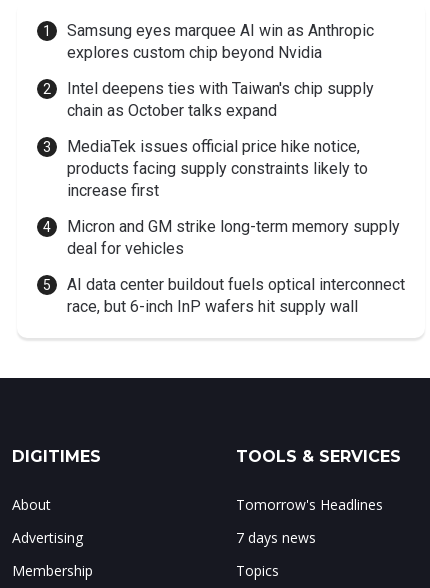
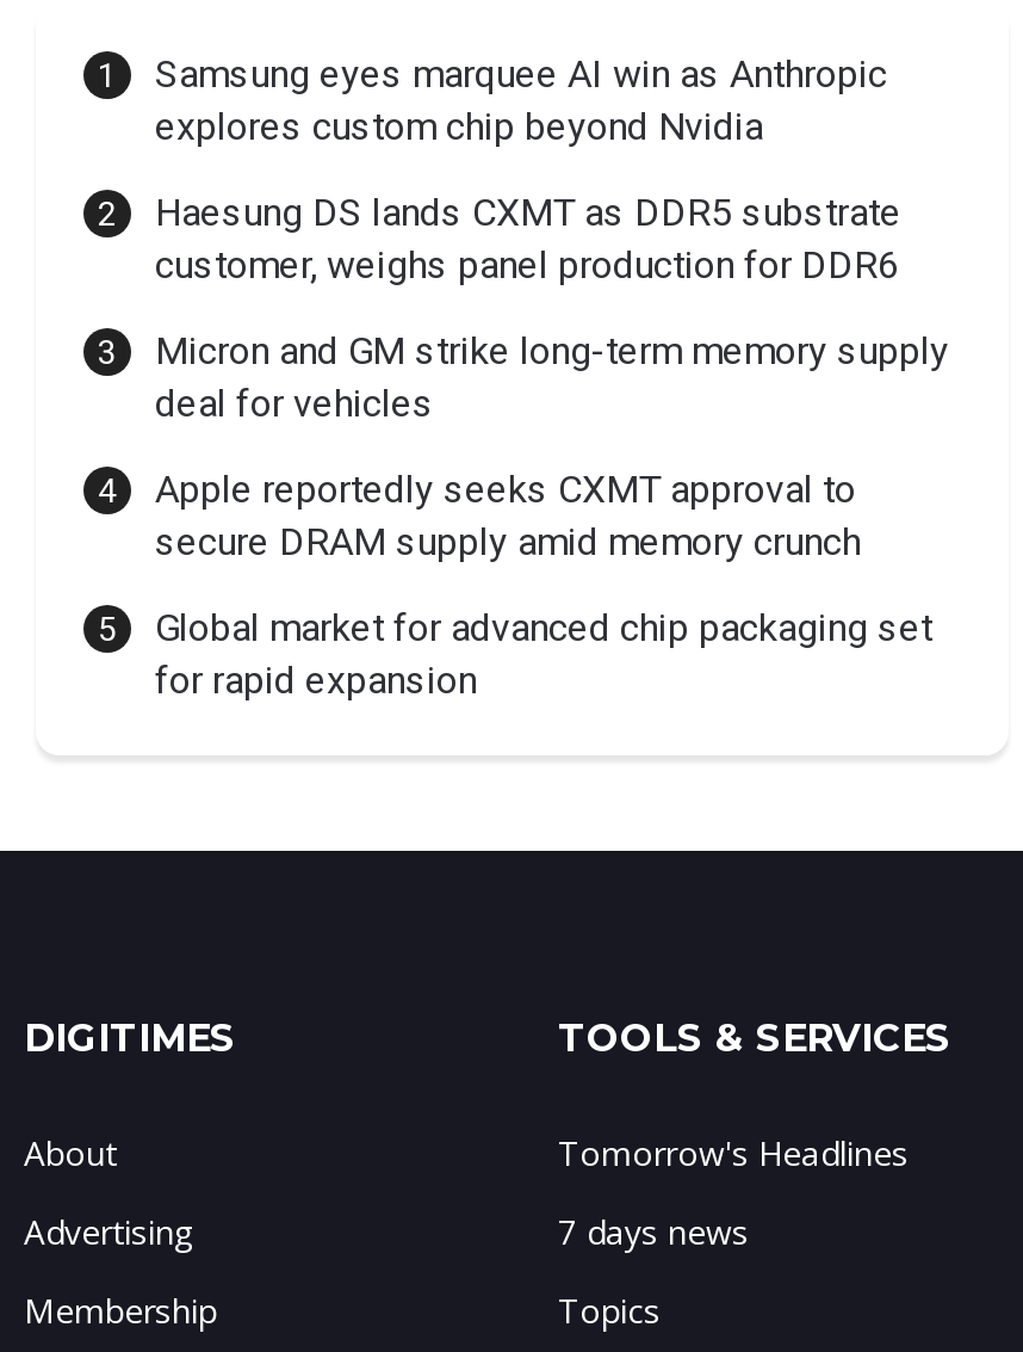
[67,79,374,200] Intel deepens ties with Taiwan's chip supply | chain as October talks expand | MediaTek issues official price hike notice, | products facing supply constraints likely to | increase first -> [155,190,901,288] Haesung DS lands CXMT as DDR5 substrate | customer, weighs panel production for DDR6
moved [67,217,400,258] -> [155,328,949,426]: Micron and GM strike long-term memory supply | deal for vehicles
[67,275,405,316] AI data center buildout fuels optical interconnect | race, but 6-inch InP wafers hit supply wall -> [155,467,932,703] Apple reportedly seeks CXMT approval to | secure DRAM supply amid memory crunch | Global market for advanced chip packaging set | for rapid expansion

